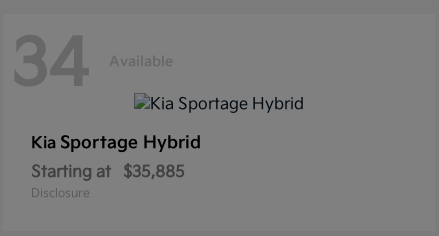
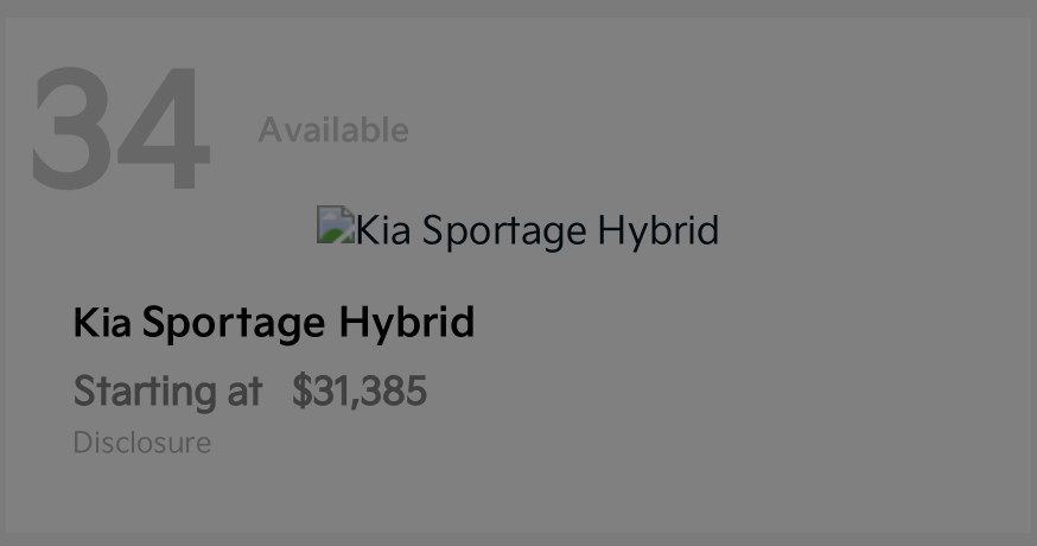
[31,163,185,182] Starting at $35,885 -> [72,372,428,417] Starting at $31,385

